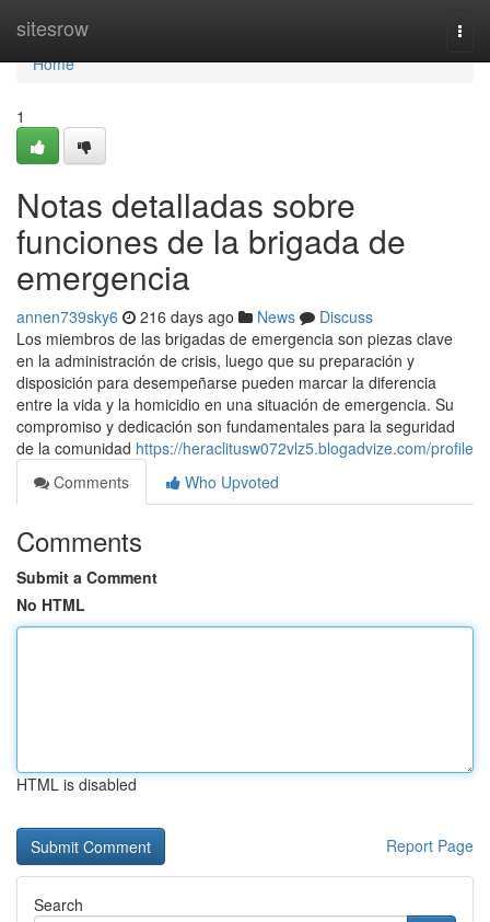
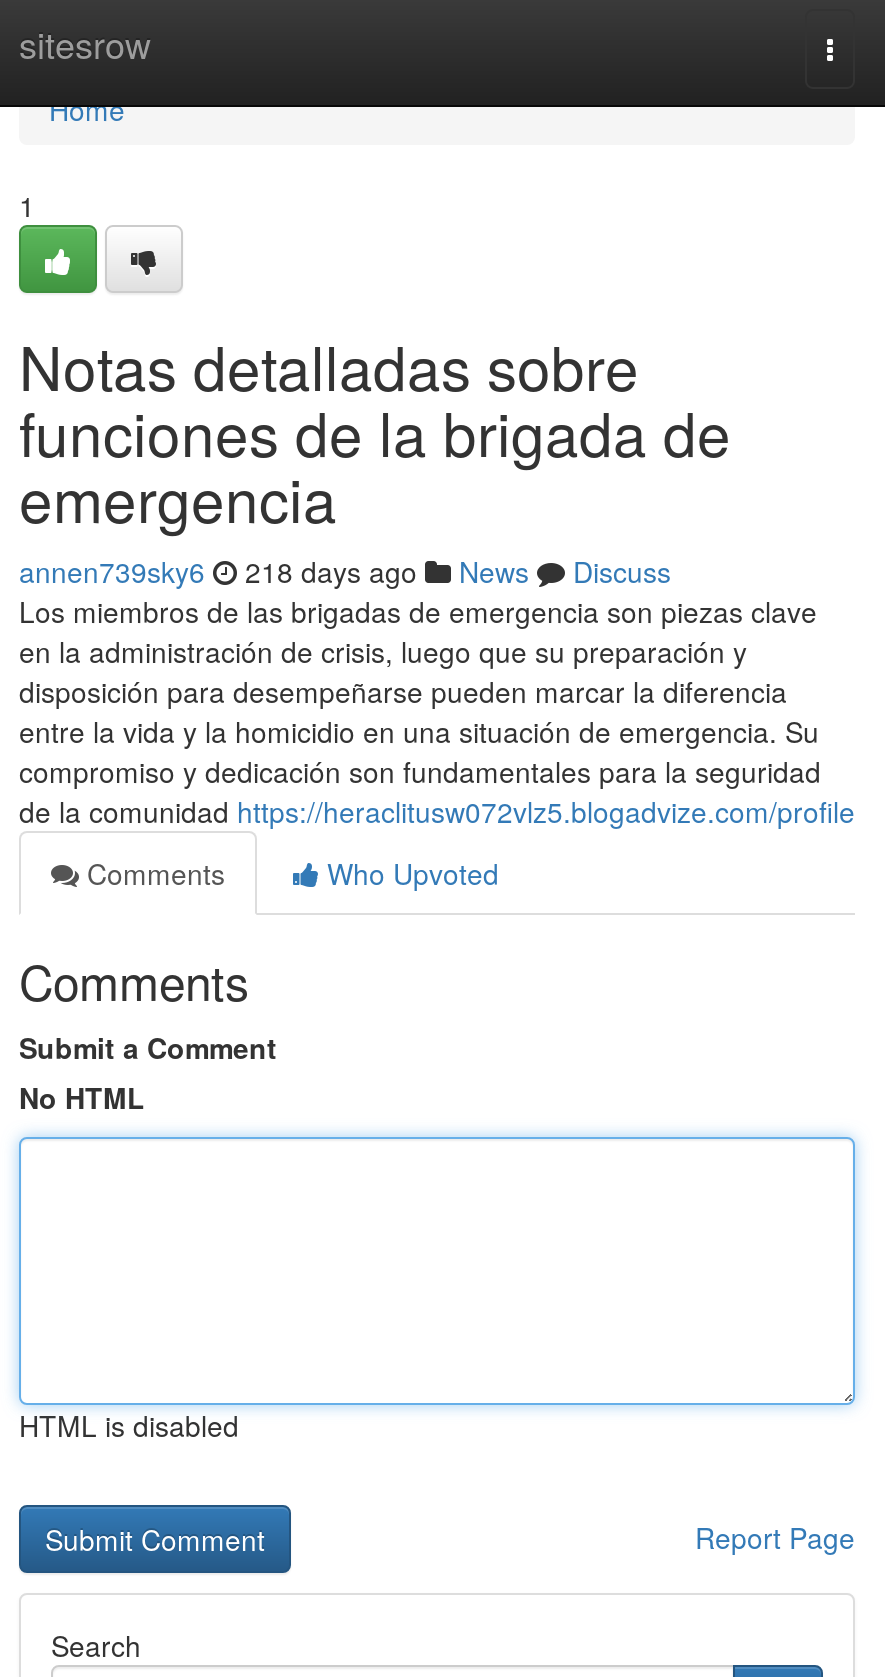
[16,306,373,327] annen739sky6 216 days ago News Discuss -> [19,551,671,591] annen739sky6 218 days ago News Discuss

